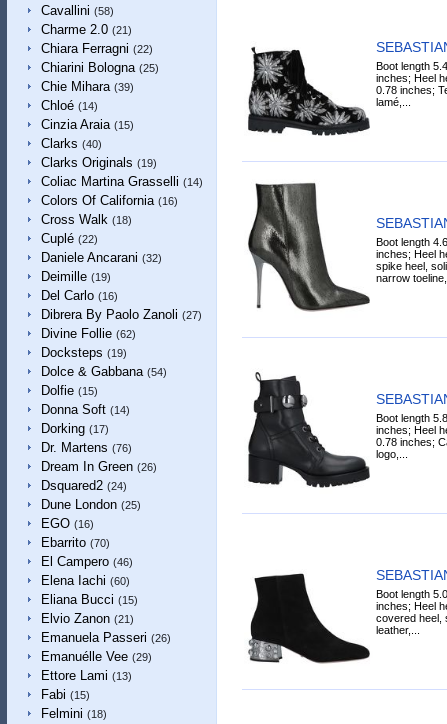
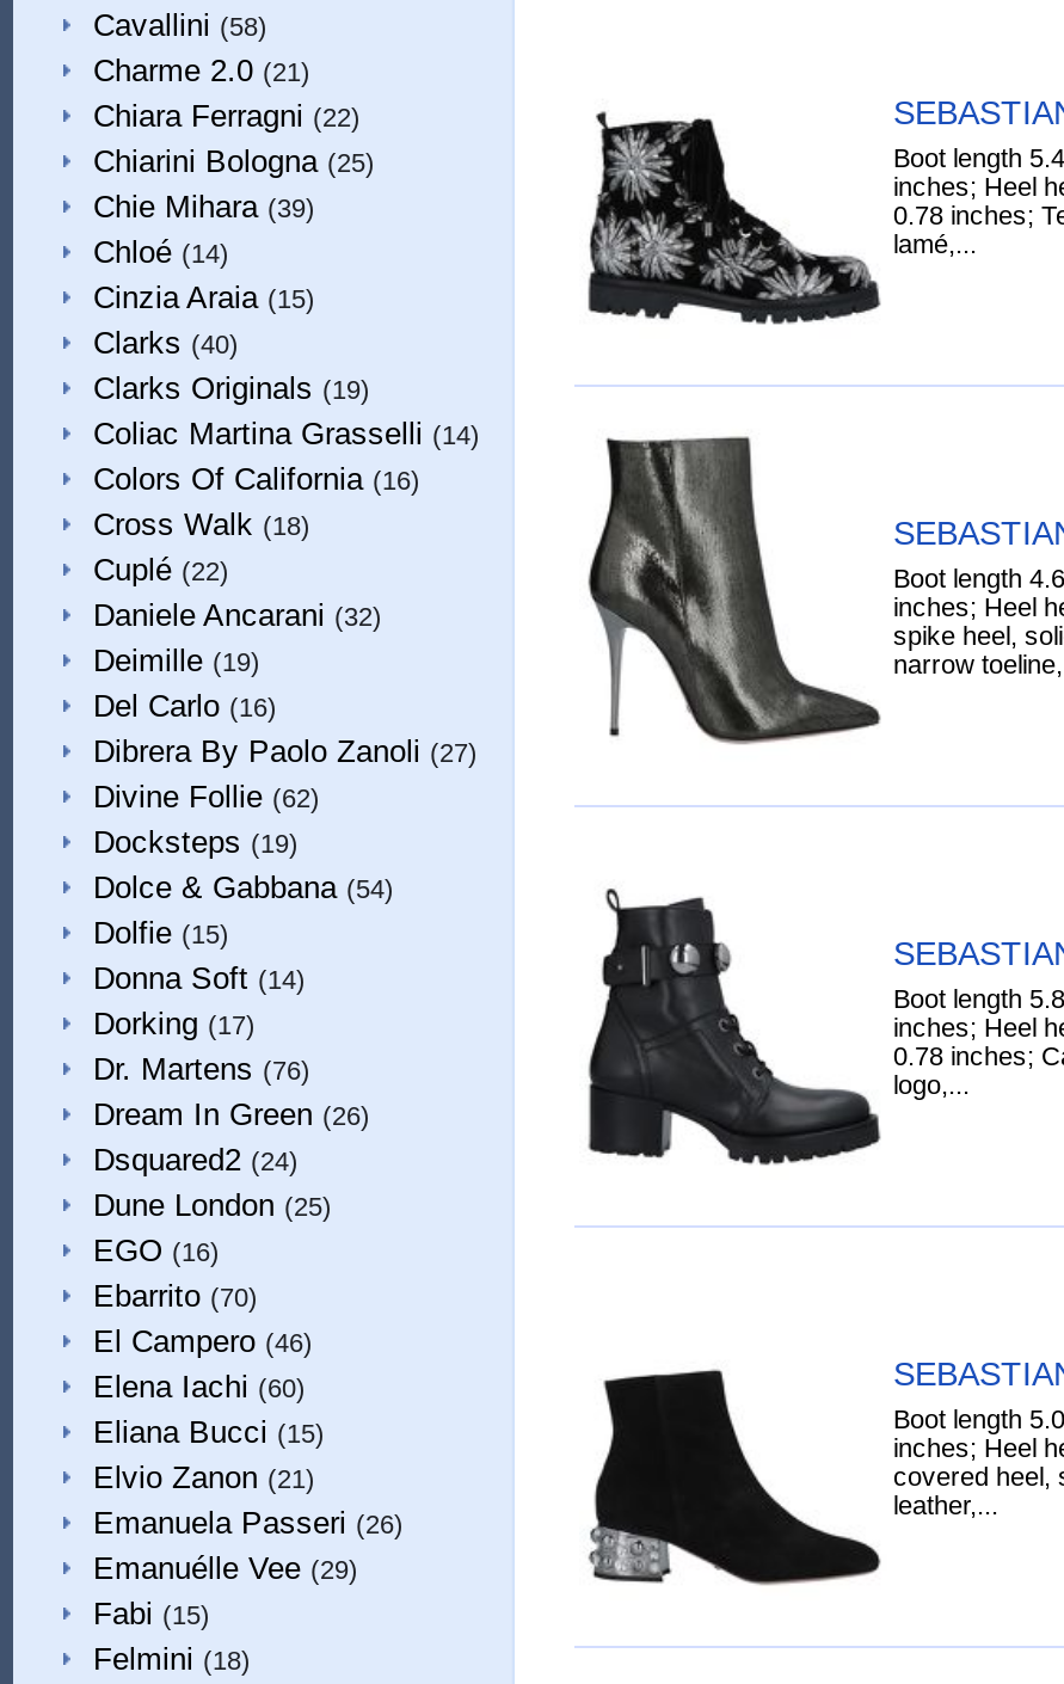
[40,668,131,683] Ettore Lami (13) -> none

